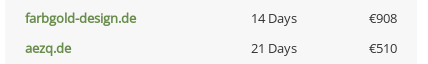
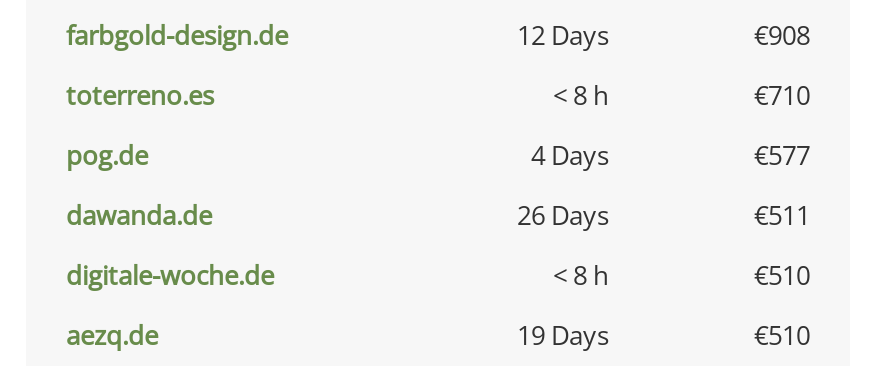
[250,9,296,27] 14 Days -> [517,17,609,53] 12 Days
none -> [66,77,810,293] toterreno.es | < 8 h | €710 | pog.de | 4 Days | €577 | dawanda.de | 26 Days | €511 | digitale-woche.de | < 8 h | €510
[250,39,296,57] 21 Days -> [517,317,609,353] 19 Days

